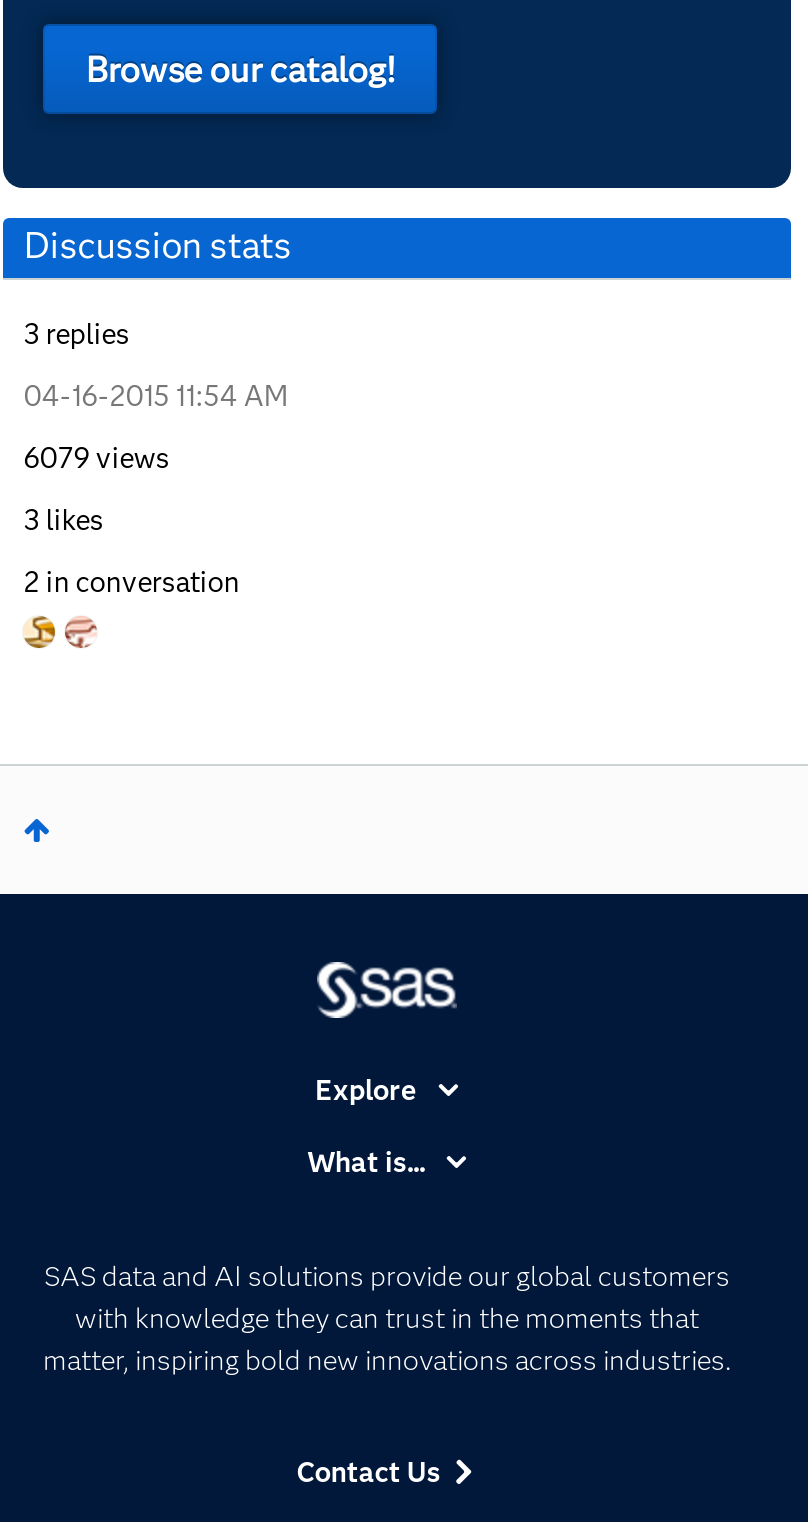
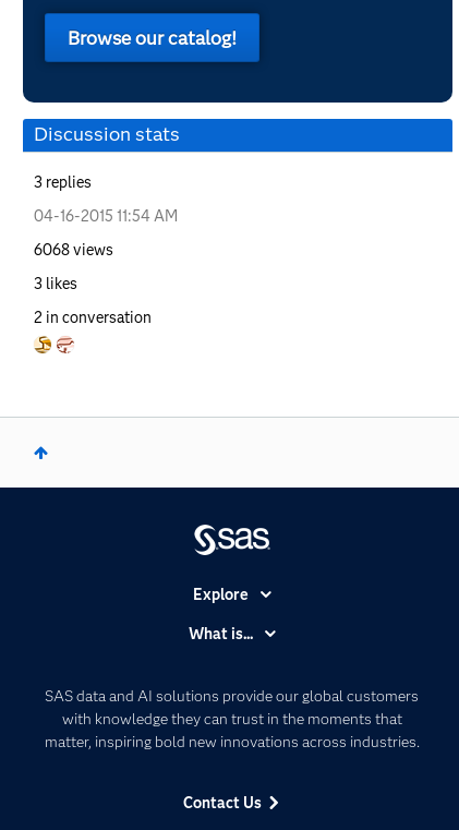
[24,439,170,475] 6079 views -> [34,240,114,259] 6068 views

